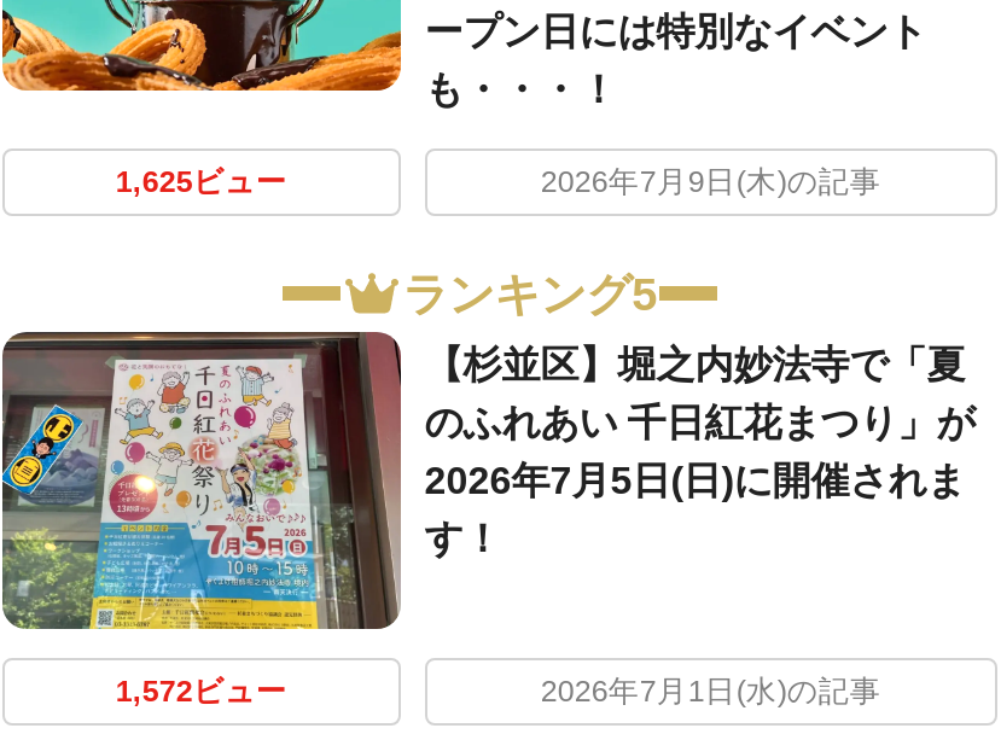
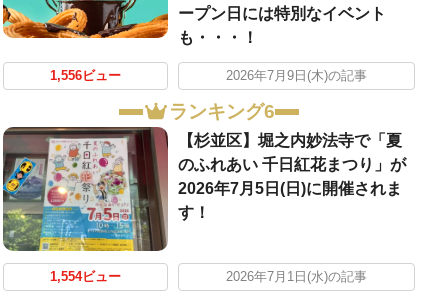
[115,166,287,200] 1,625ビュー -> [50,69,121,83] 1,556ビュー
[402,269,658,319] ランキング5 -> [169,101,275,122] ランキング6
[115,676,287,709] 1,572ビュー -> [50,270,121,284] 1,554ビュー

